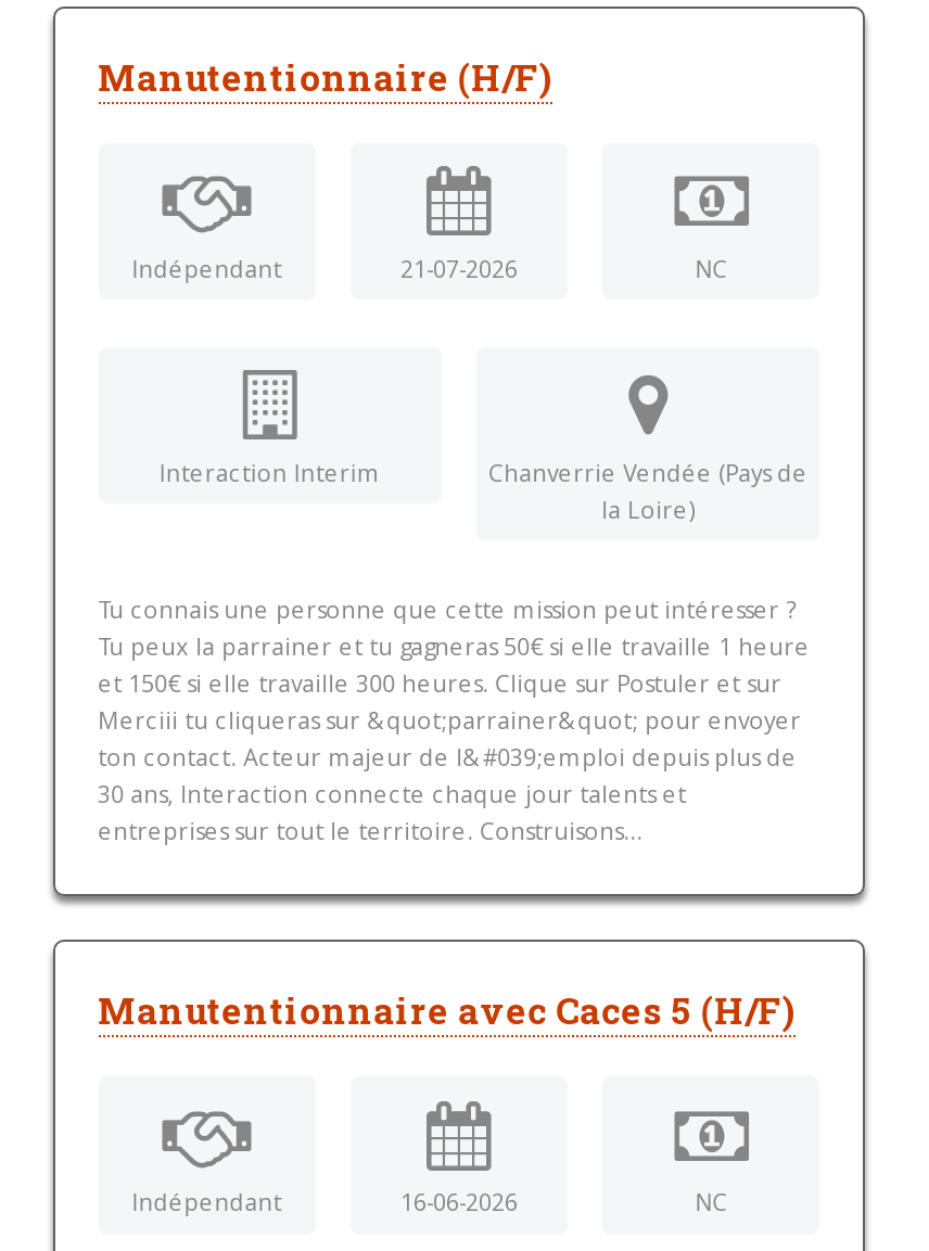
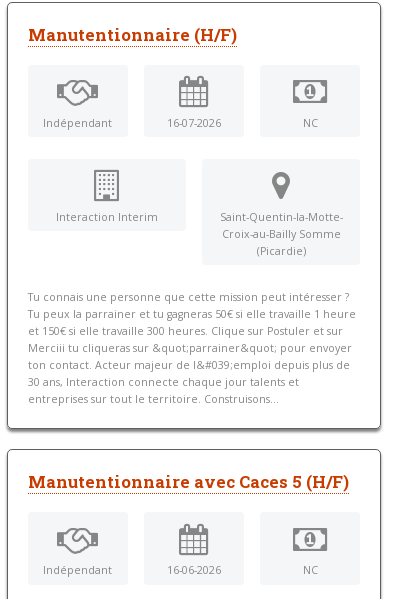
[400,254,518,284] 21-07-2026 -> [167,116,221,130] 16-07-2026
[489,457,808,524] Chanverrie Vendée (Pays de | la Loire) -> [220,210,343,258] Saint-Quentin-la-Motte- | Croix-au-Bailly Somme | (Picardie)

